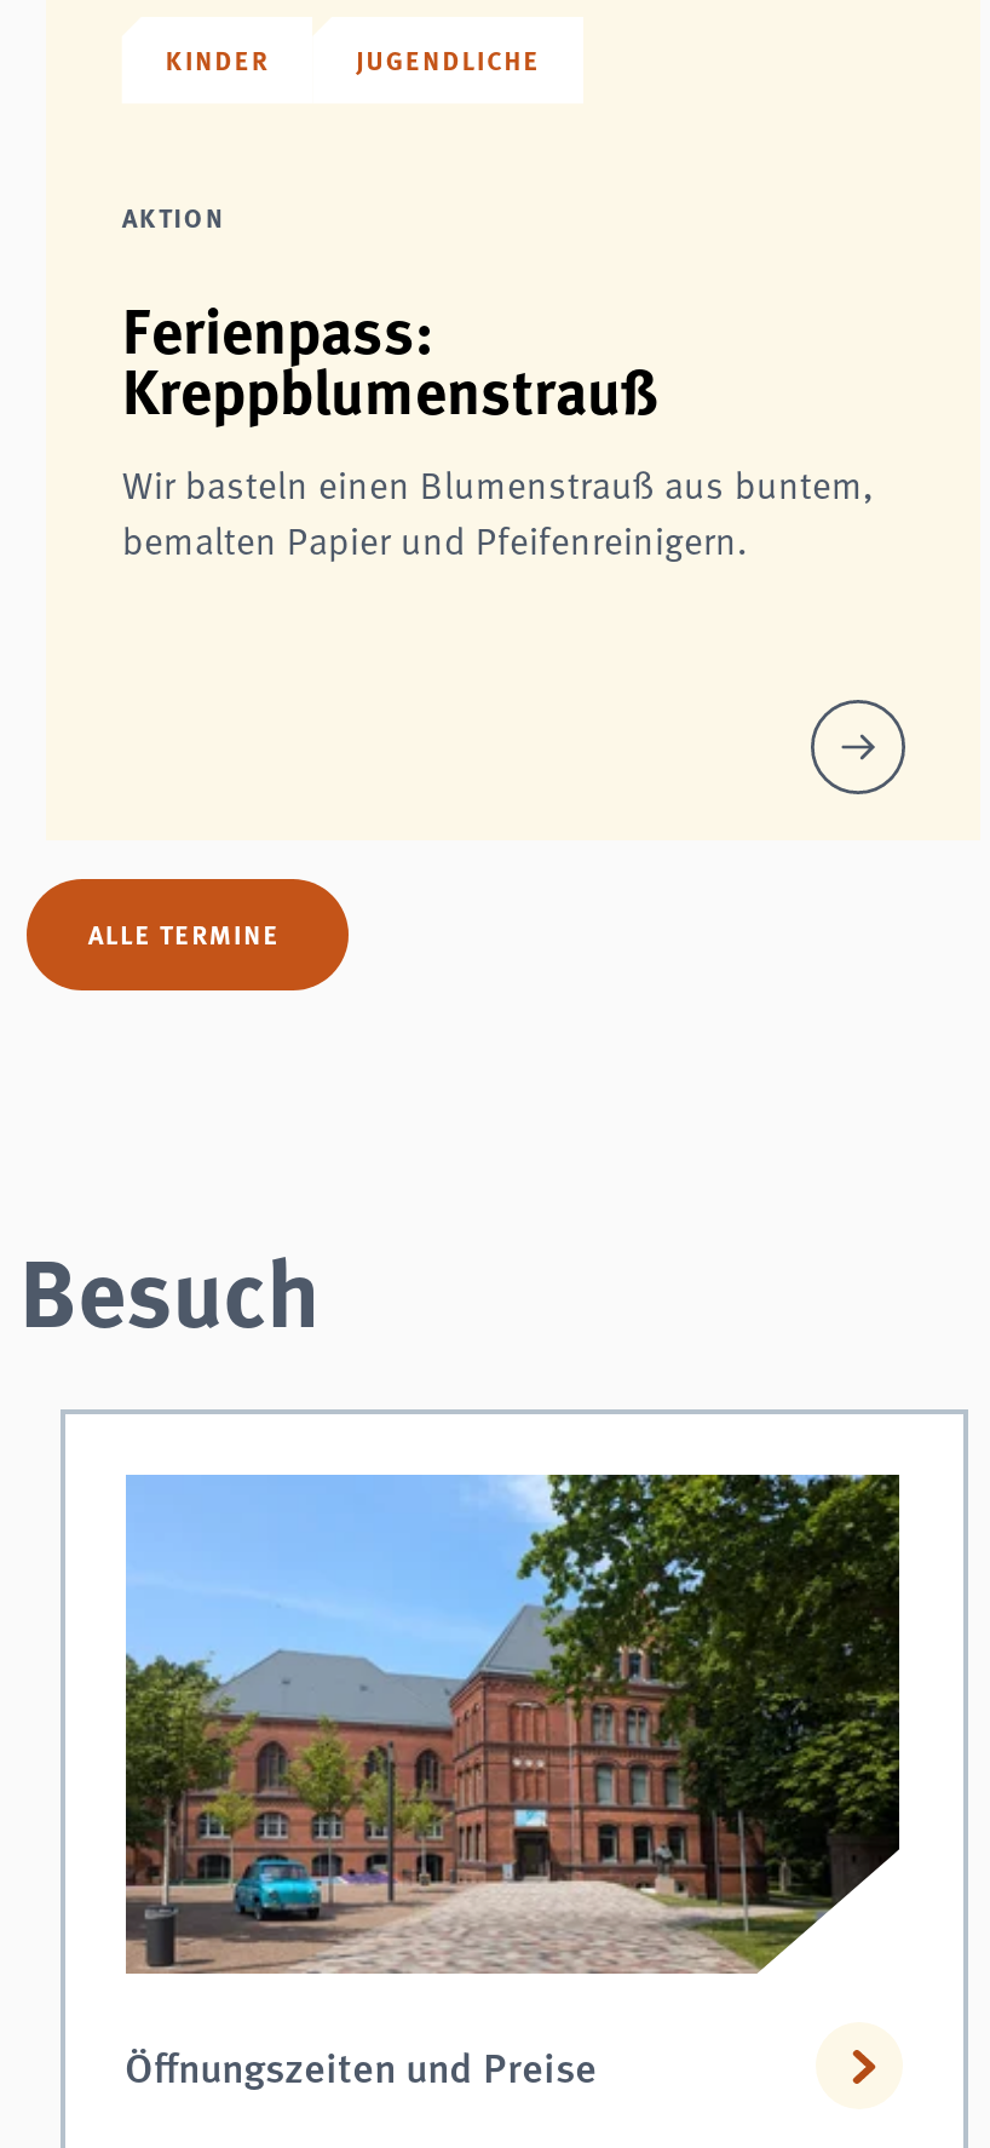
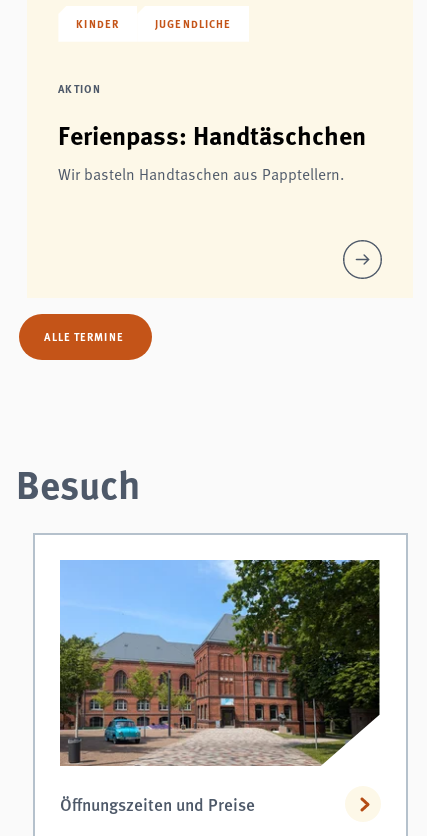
[122,283,875,565] Ferienpass: | Kreppblumenstrauß | Wir basteln einen Blumenstrauß aus buntem, | bemalten Papier und Pfeifenreinigern. -> [58,116,366,184] Ferienpass: Handtäschchen | Wir basteln Handtaschen aus Papptellern.

